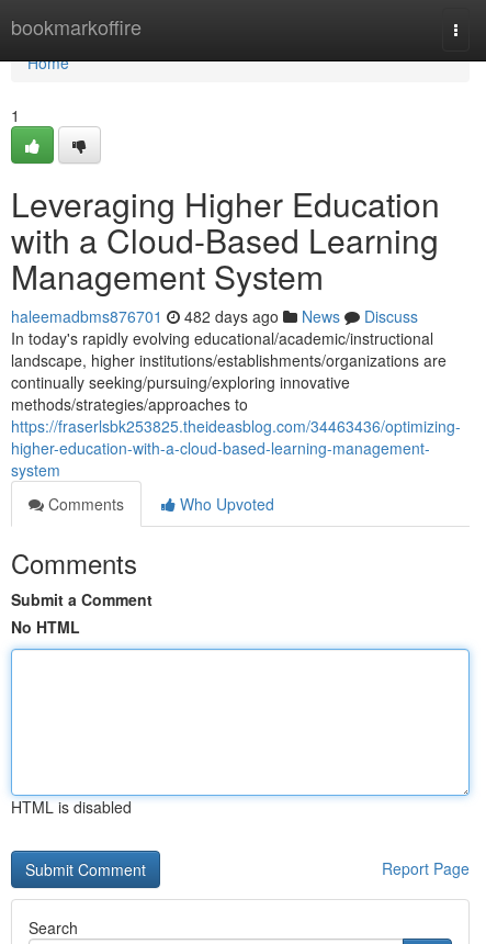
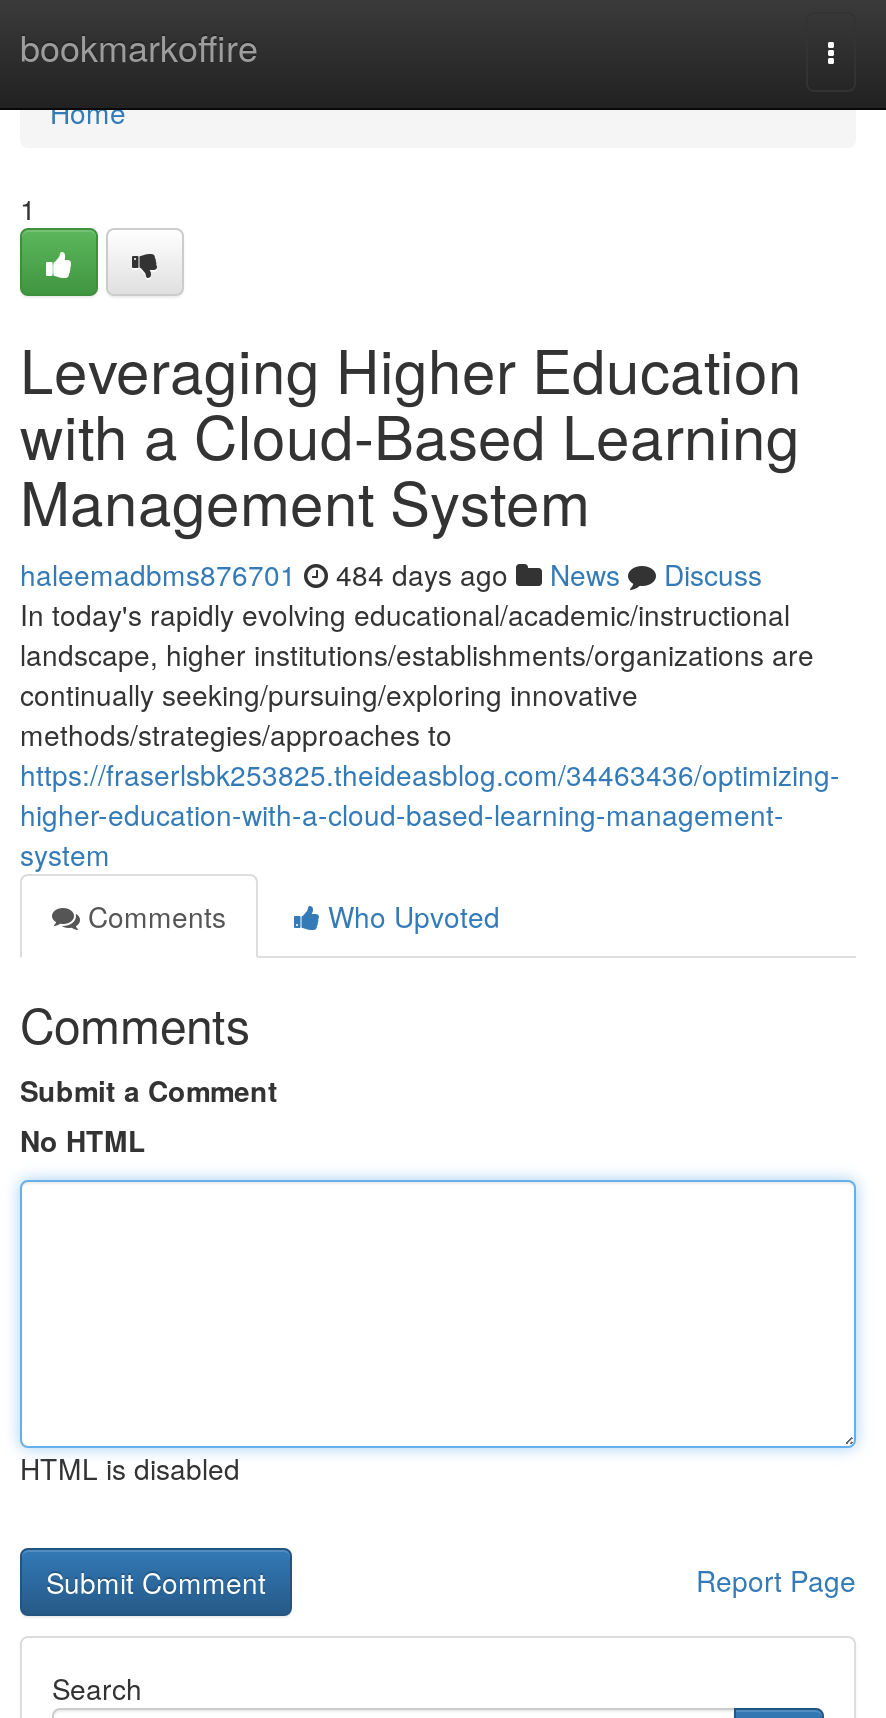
[11,305,418,327] haleemadbms876701 482 days ago News Discuss -> [20,554,762,594] haleemadbms876701 484 days ago News Discuss

